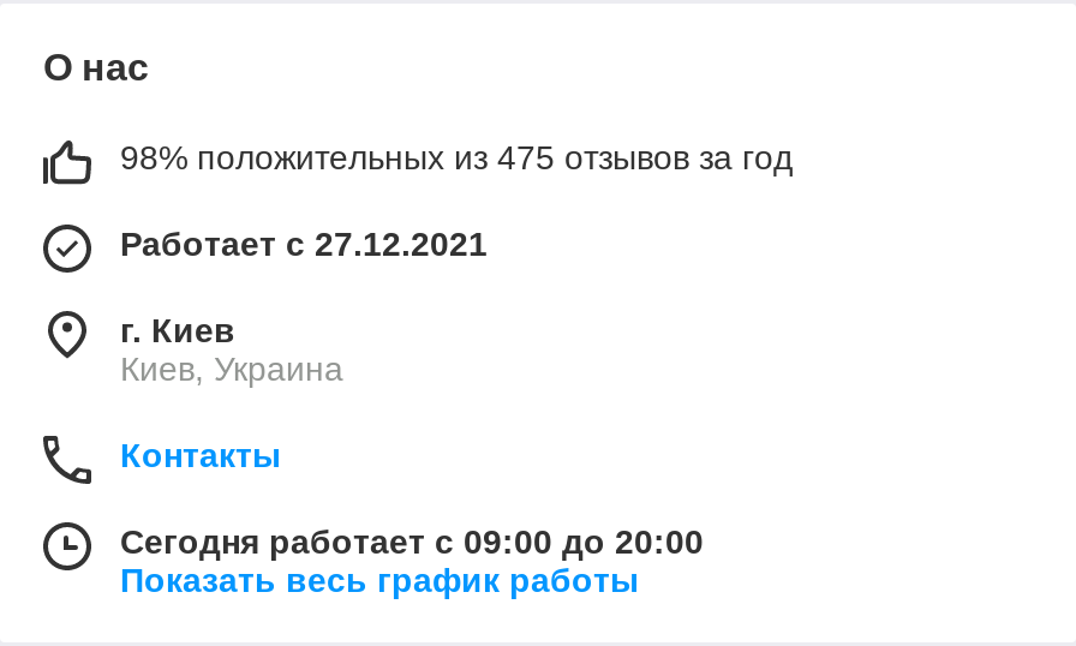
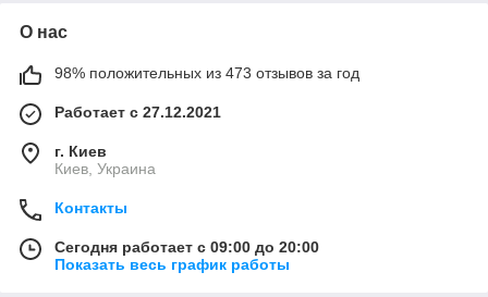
[120,139,793,177] 98% положительных из 475 отзывов за год -> [54,64,359,82] 98% положительных из 473 отзывов за год

